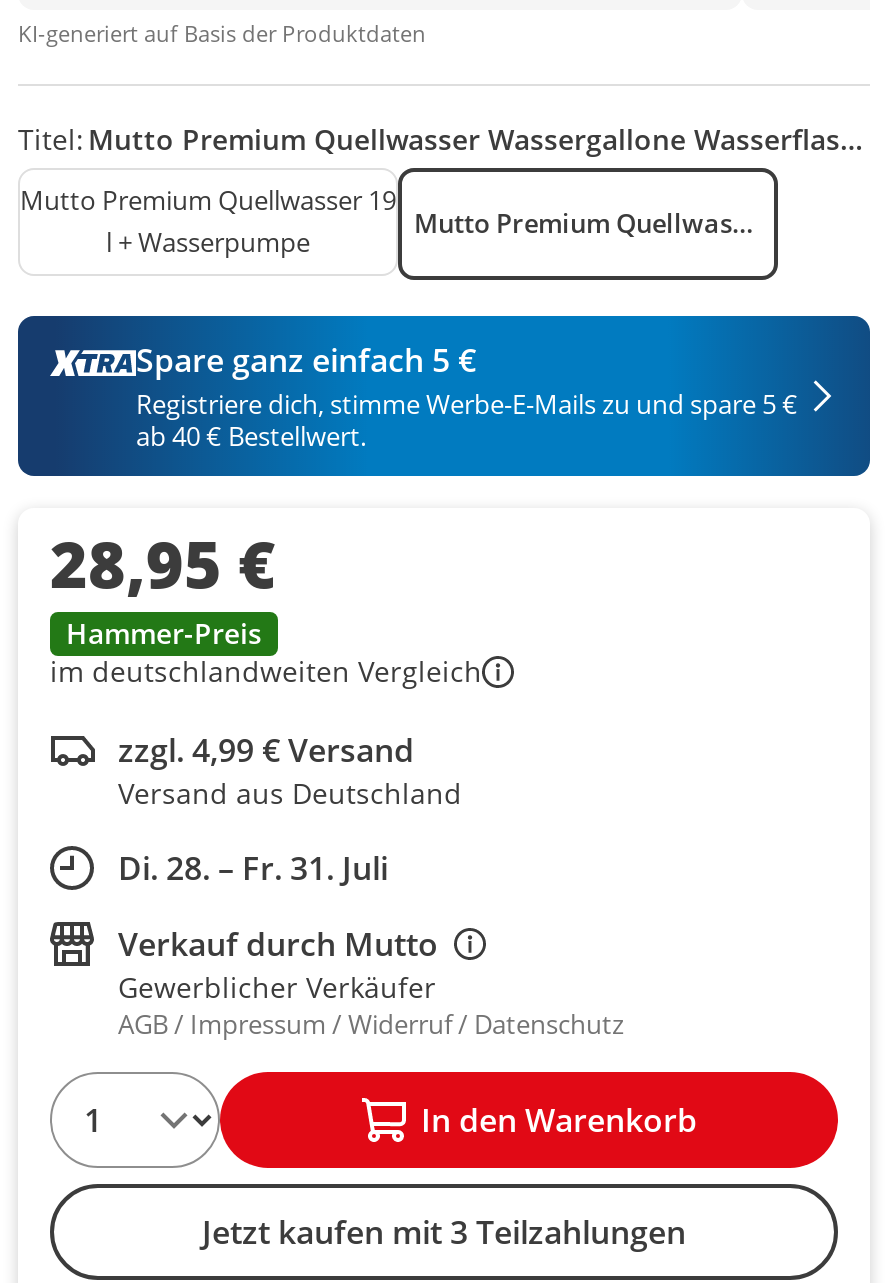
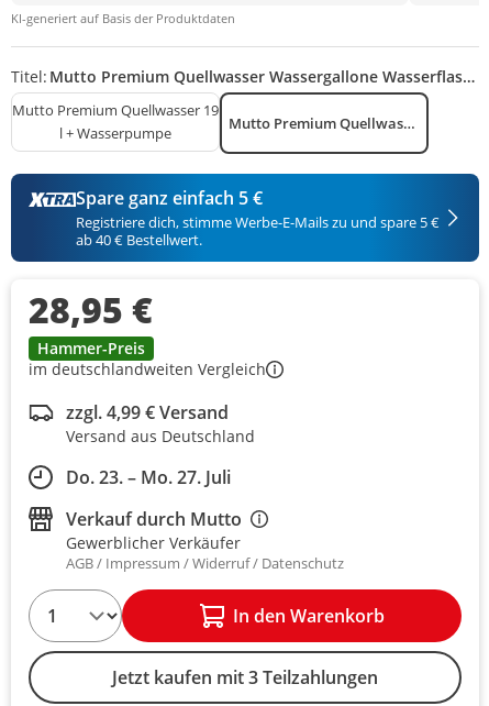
[118,846,388,890] Di. 28. – Fr. 31. Juli -> [66,465,231,489] Do. 23. – Mo. 27. Juli

